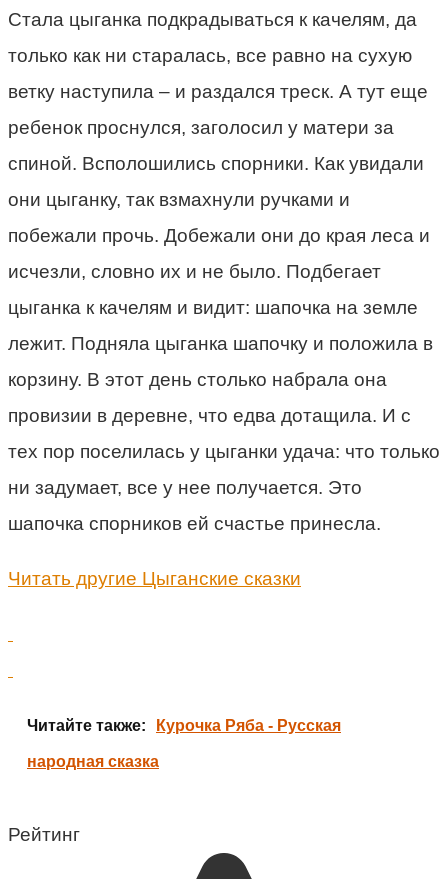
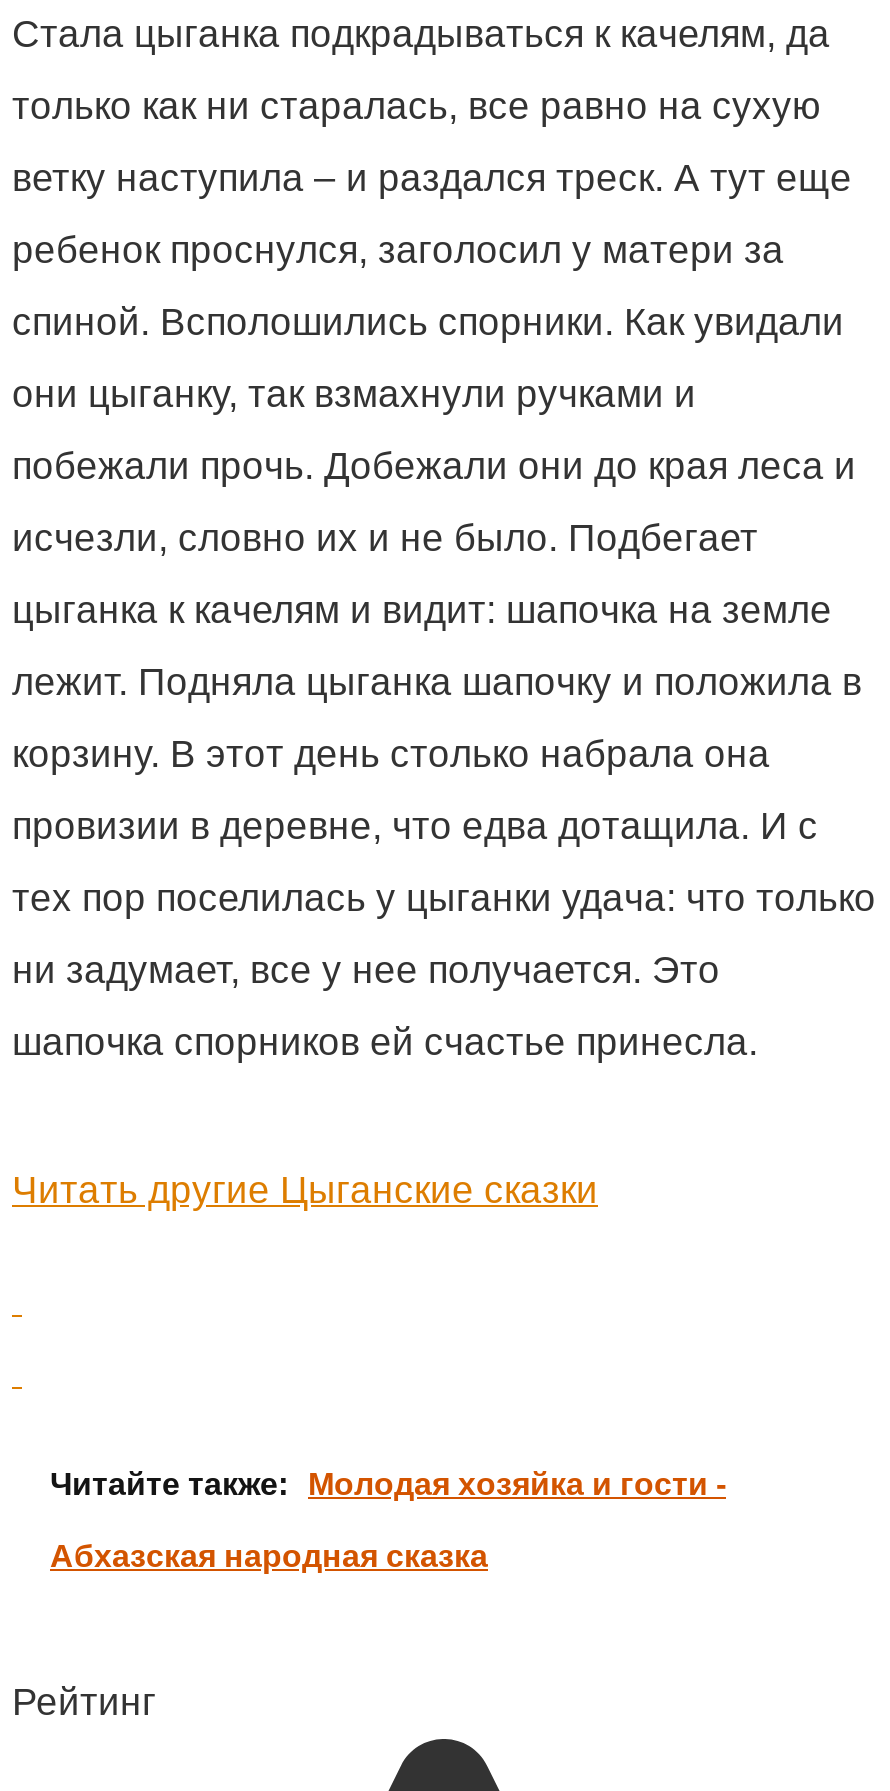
[27,717,341,734] Читайте также: Курочка Ряба - Русская -> [50,1467,726,1501] Читайте также: Молодая хозяйка и гости -
[27,753,159,770] народная сказка -> [50,1539,488,1573] Абхазская народная сказка

